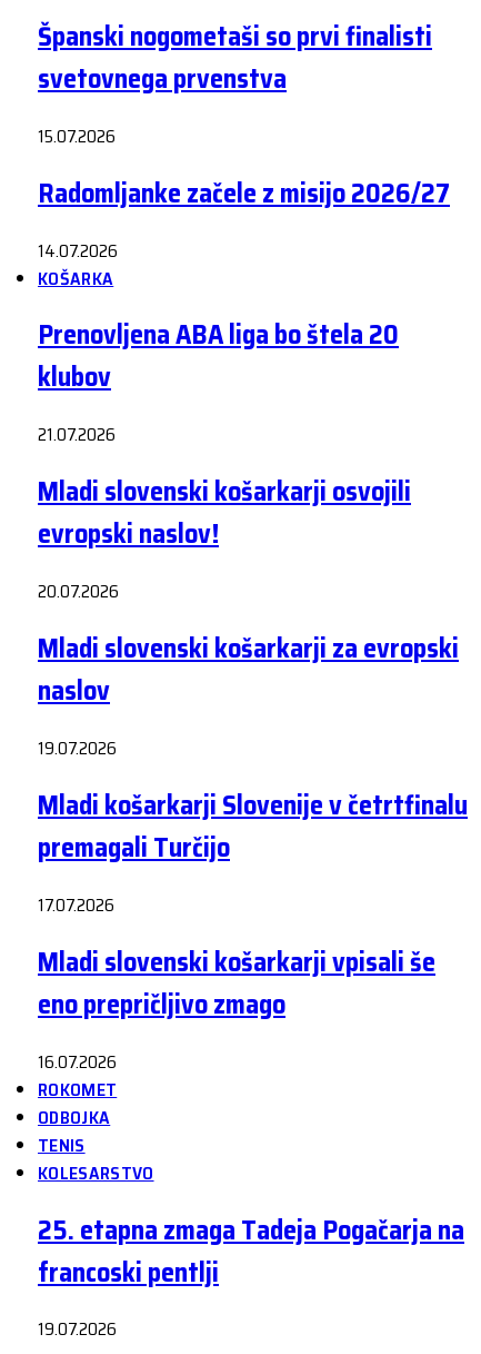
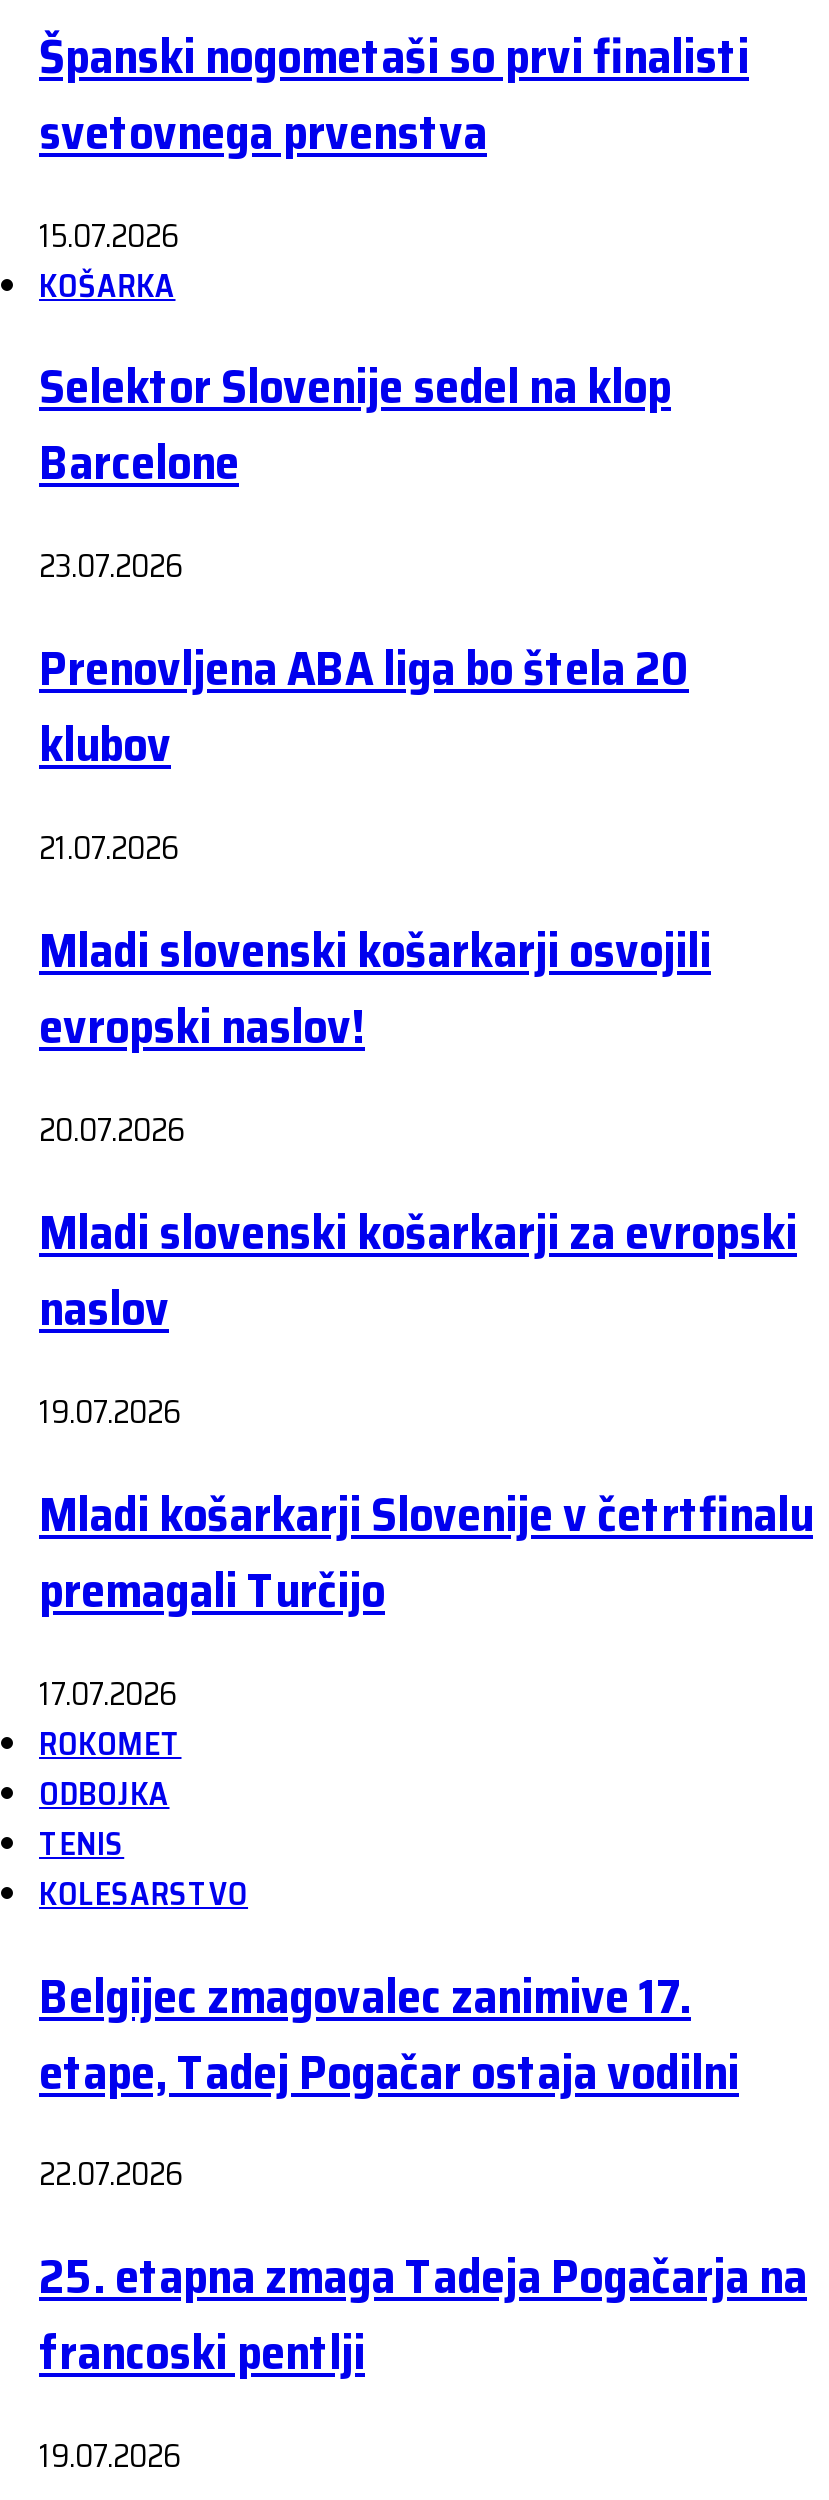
[38,172,450,264] Radomljanke začele z misijo 2026/27 | 14.07.2026 -> none
moved [38,264,114,292] -> [39,260,175,310]: KOŠARKA
none -> [39,350,671,592] Selektor Slovenije sedel na klop | Barcelone | 23.07.2026
[38,941,435,1075] Mladi slovenski košarkarji vpisali še | eno prepričljivo zmago | 16.07.2026 -> none
moved [38,1075,154,1187] -> [39,1719,248,1919]: ROKOMET | ODBOJKA | TENIS | KOLESARSTVO
none -> [39,1958,739,2200] Belgijec zmagovalec zanimive 17. | etape, Tadej Pogačar ostaja vodilni | 22.07.2026

